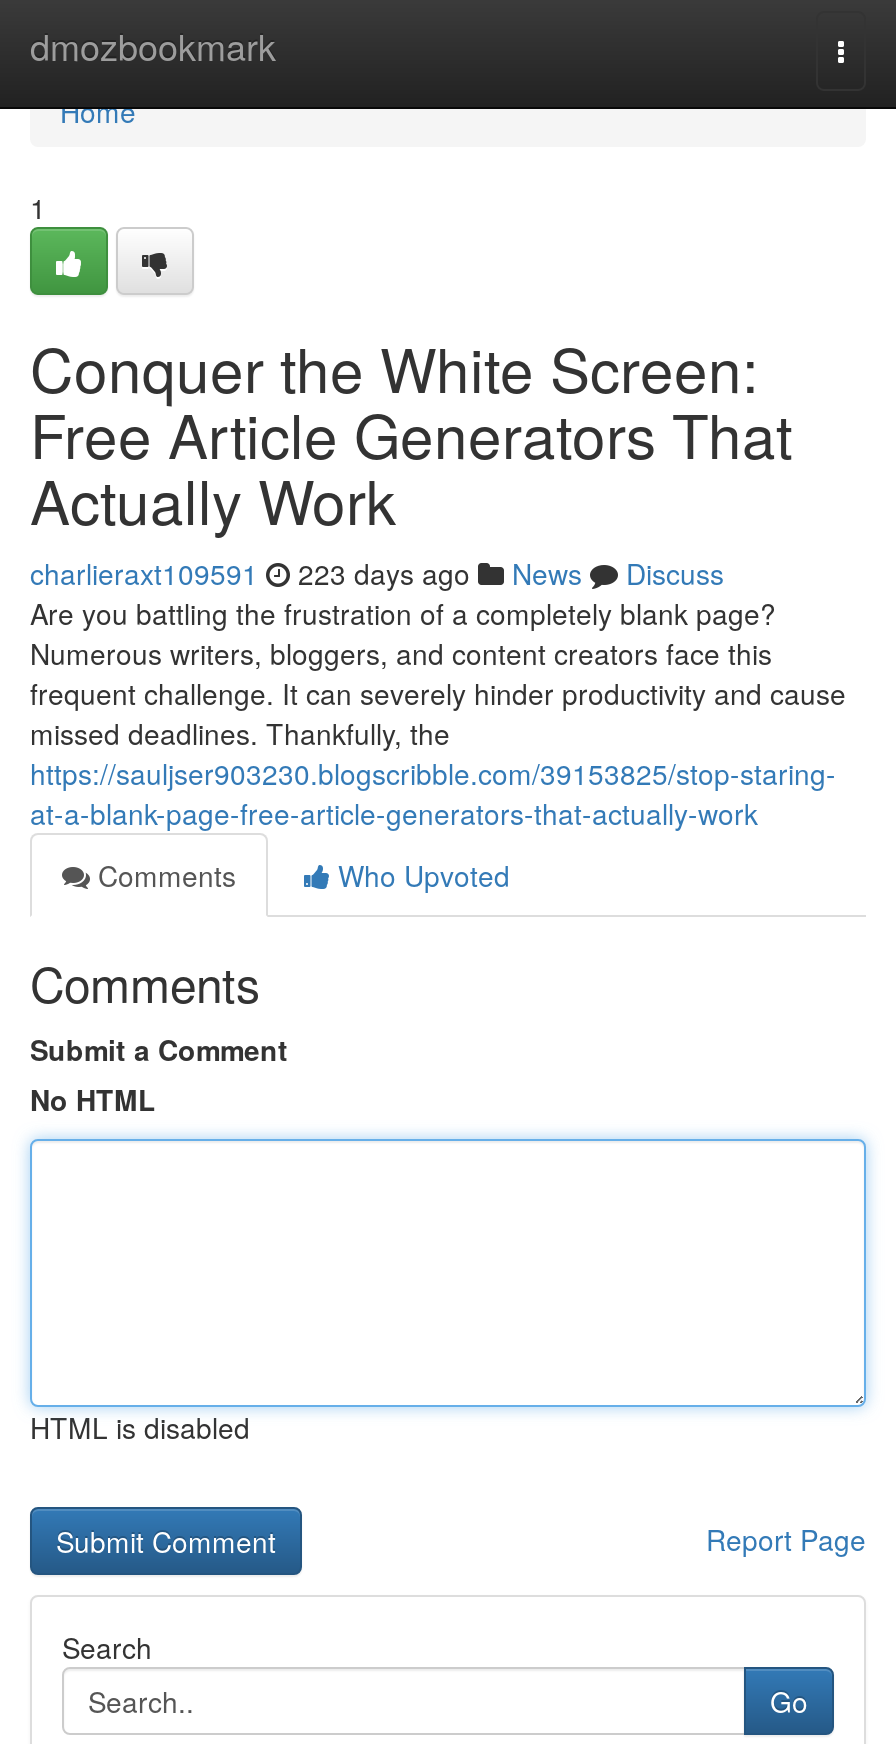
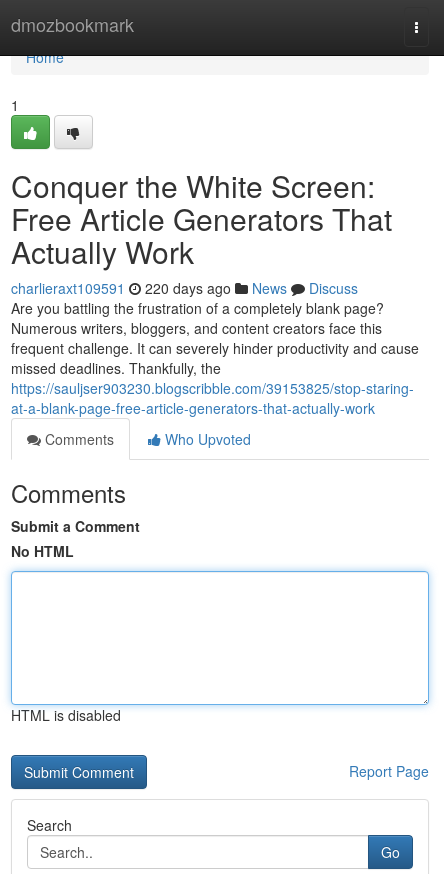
[30,553,724,593] charlieraxt109591 223 days ago News Discuss -> [11,278,358,298] charlieraxt109591 220 days ago News Discuss

